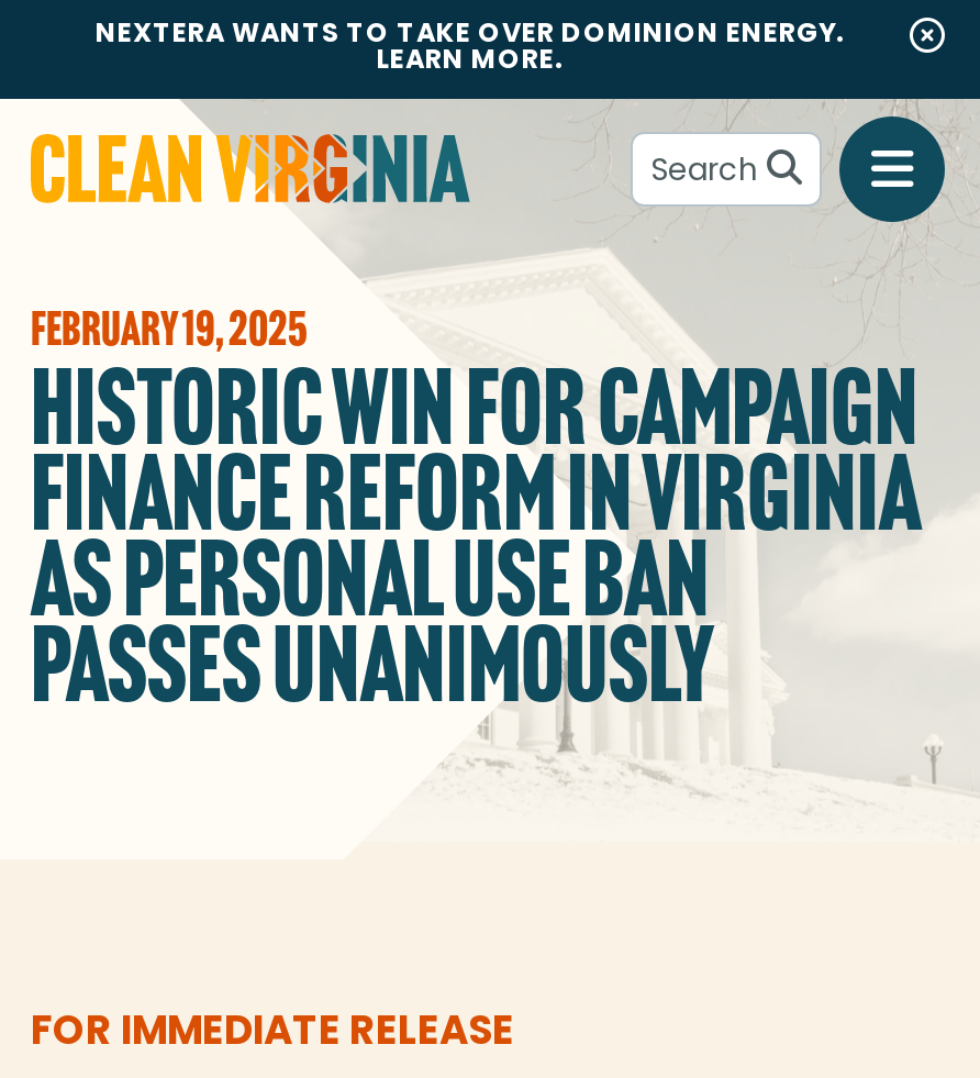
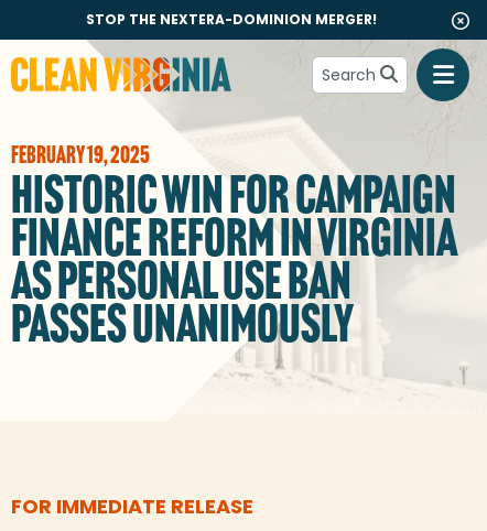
[96,13,845,77] NEXTERA WANTS TO TAKE OVER DOMINION ENERGY. | LEARN MORE. -> [86,10,377,29] STOP THE NEXTERA-DOMINION MERGER!

